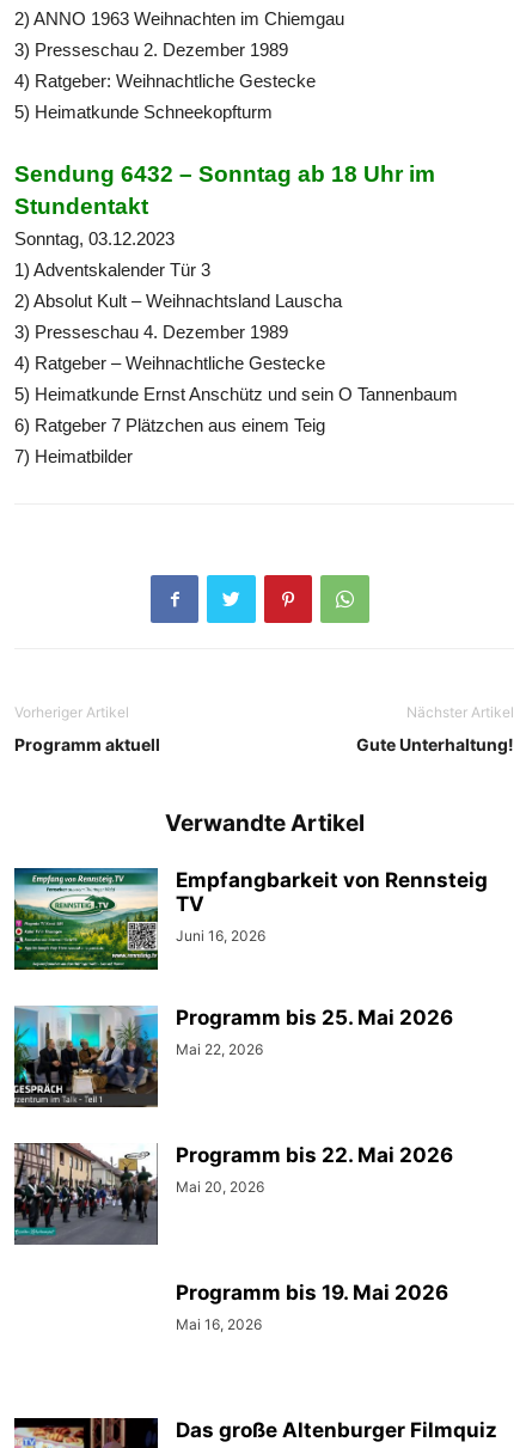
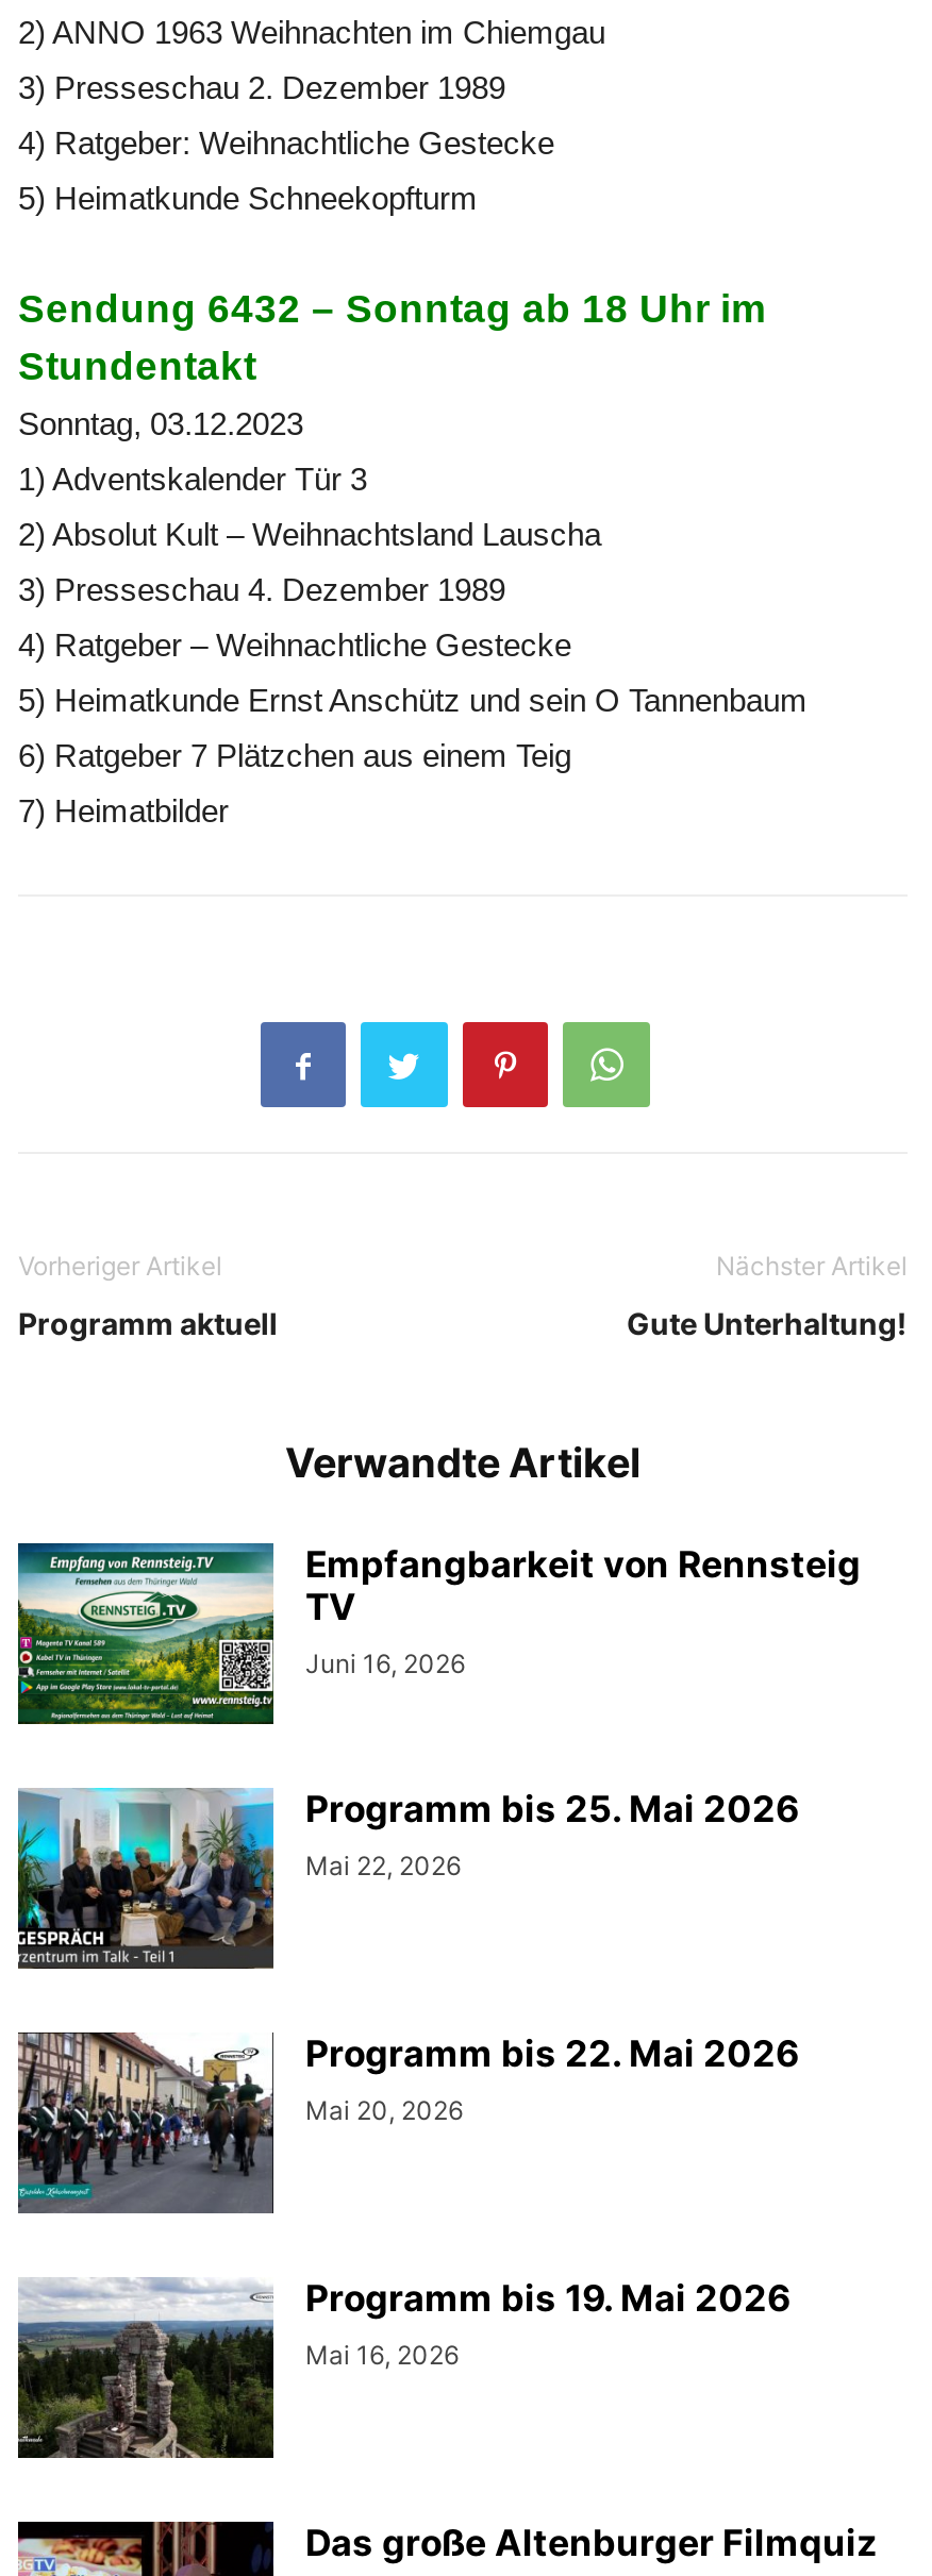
none -> [16,2276,276,2461] [image]

